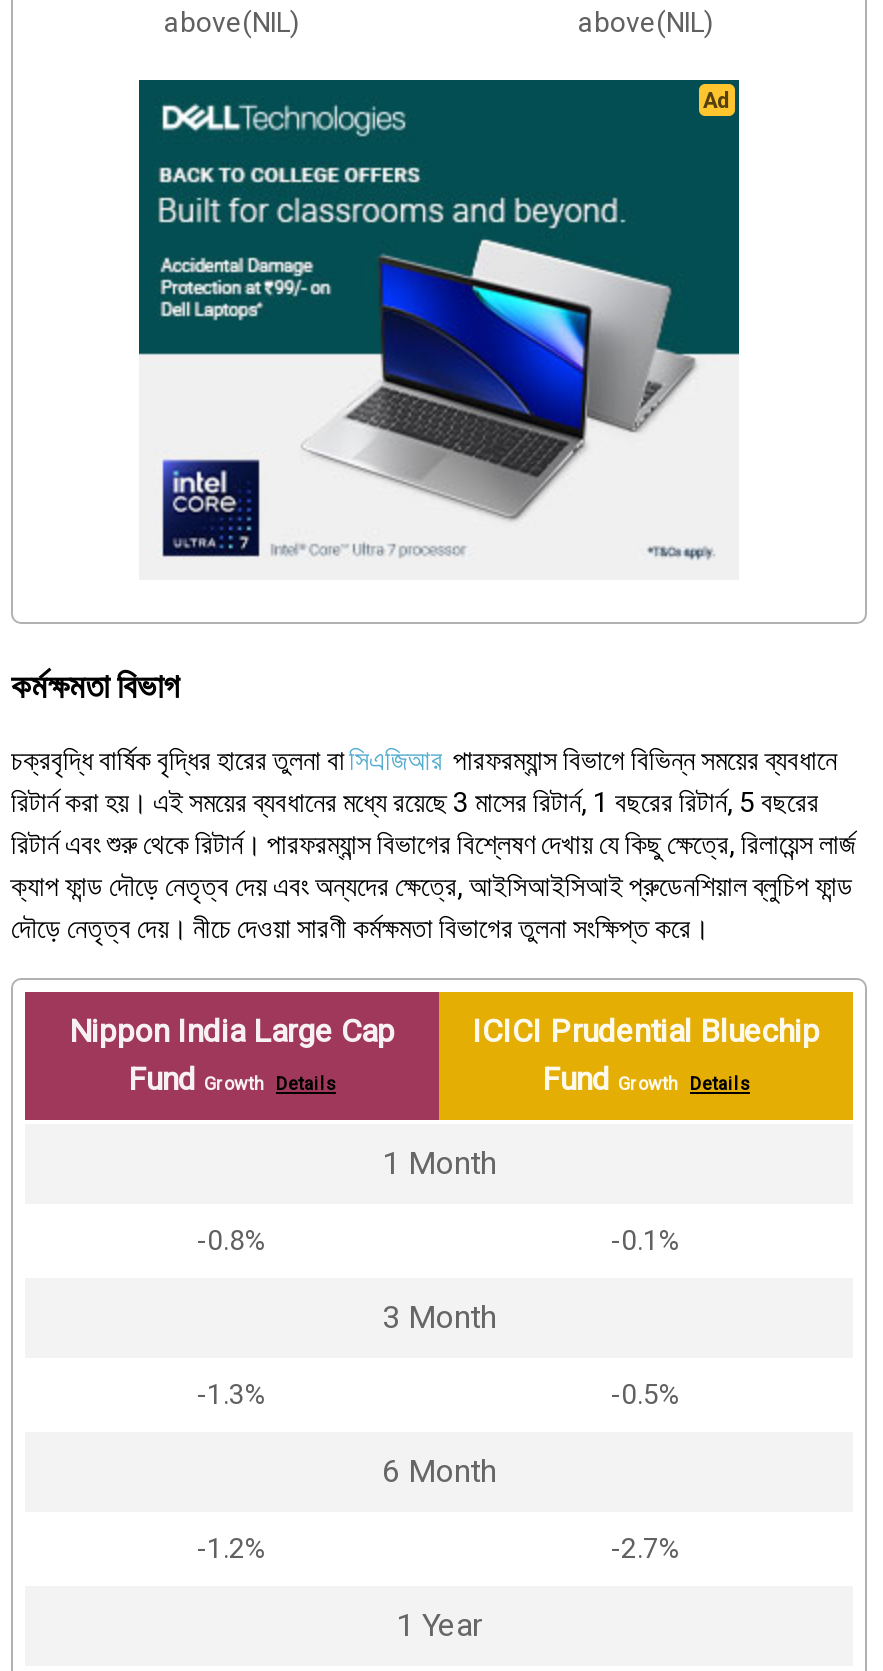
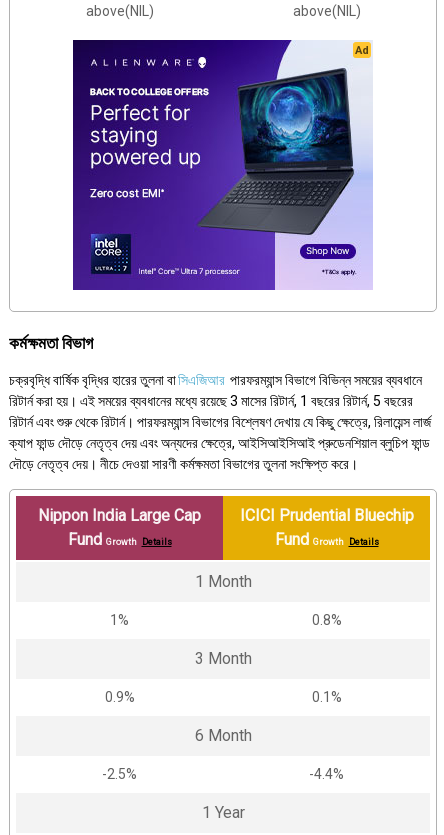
[137,78,741,580] [image] -> [72,40,373,291] [image]
[197,1224,267,1256] -0.8% -> [110,612,129,628] 1%
[611,1224,681,1256] -0.1% -> [311,612,341,628] 0.8%
[197,1378,267,1410] -1.3% -> [104,689,134,705] 0.9%
[611,1378,681,1410] -0.5% -> [311,689,341,705] 0.1%
[197,1532,267,1564] -1.2% -> [102,766,137,782] -2.5%
[611,1532,681,1564] -2.7% -> [309,766,344,782] -4.4%

